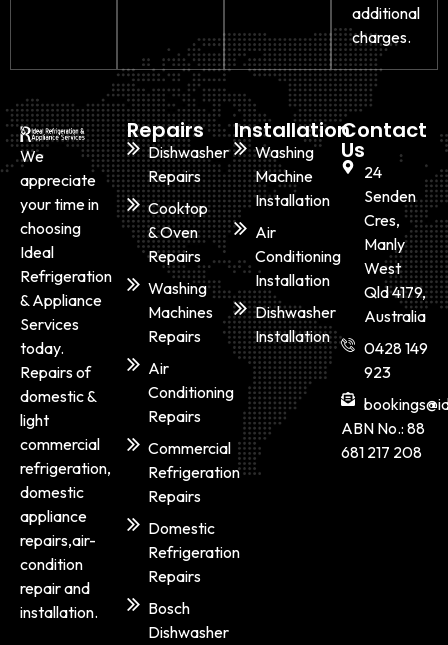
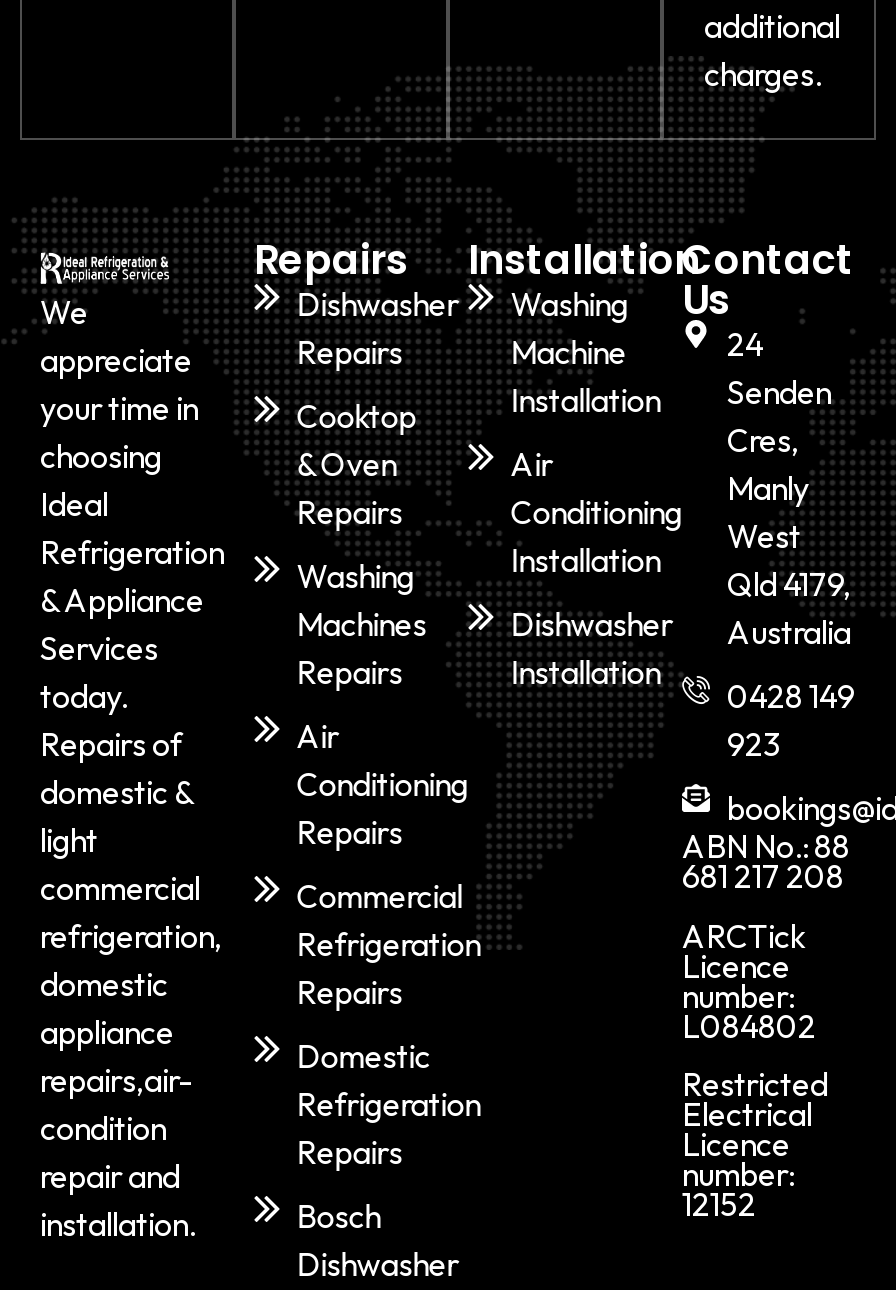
none -> [682,915,828,1224] ARCTick | Licence | number: | L084802 | Restricted | Electrical | Licence | number: | 12152

